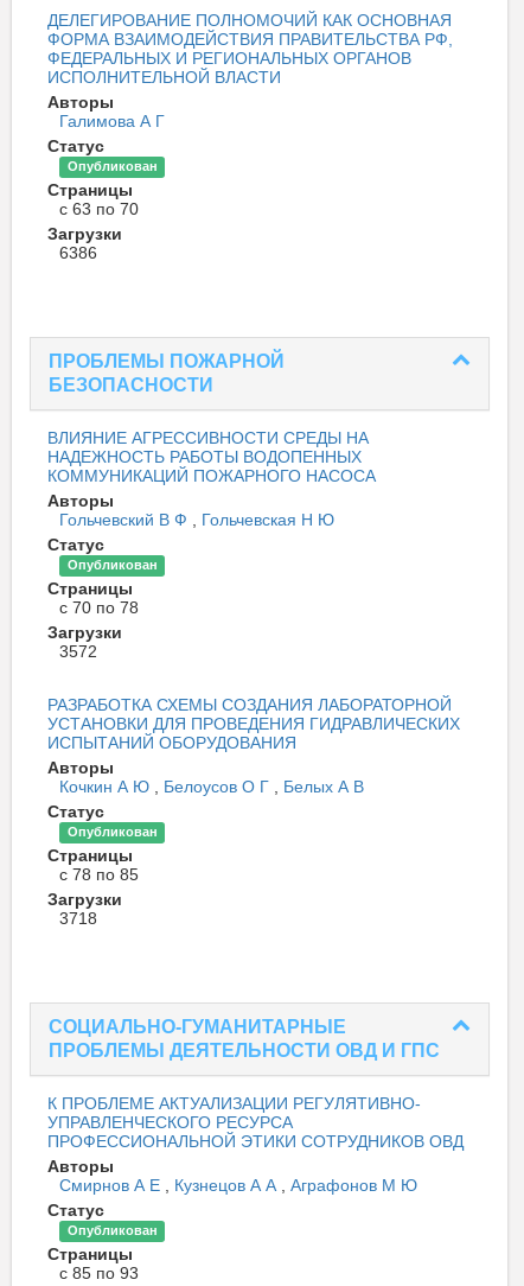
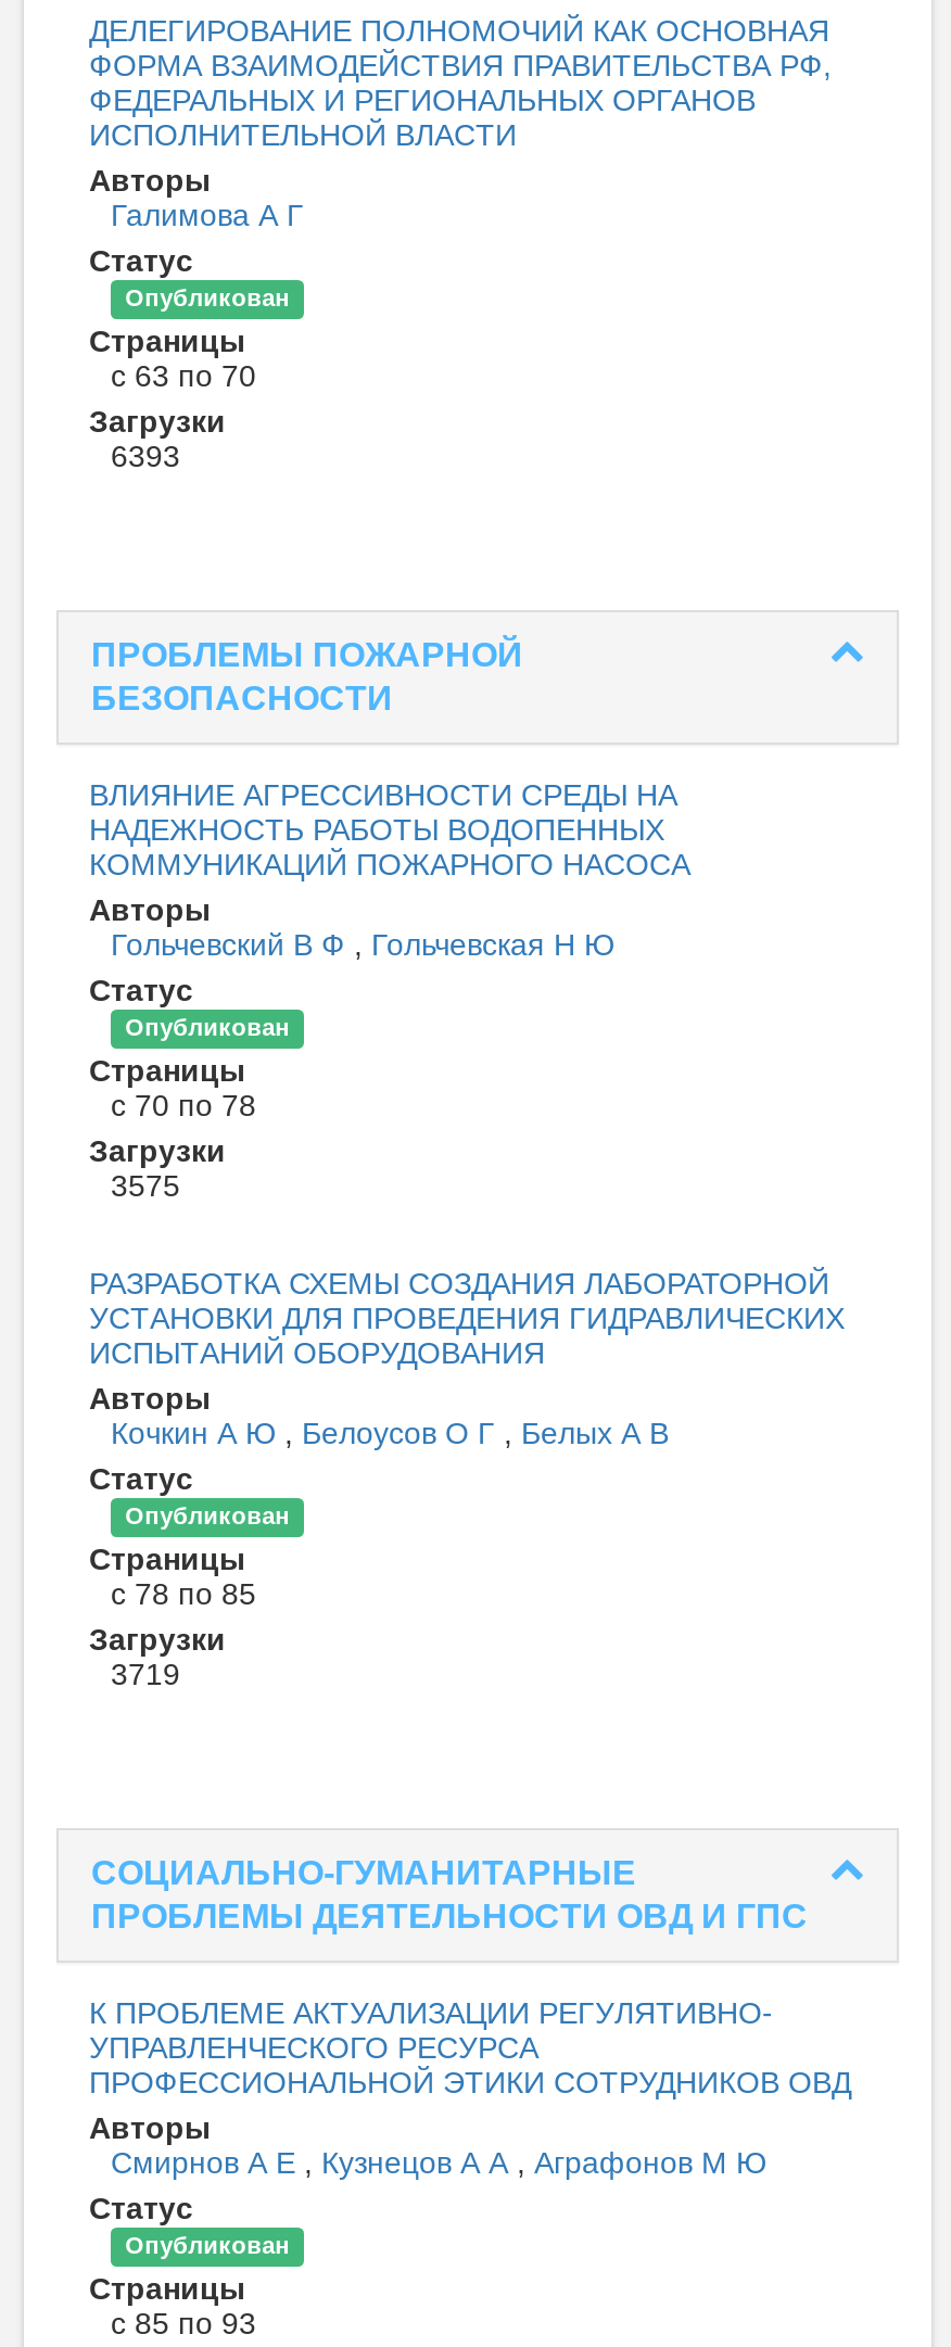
[59,244,97,263] 6386 -> [111,439,180,474] 6393
[59,642,97,661] 3572 -> [111,1169,180,1203] 3575
[59,909,97,928] 3718 -> [111,1657,180,1692] 3719

